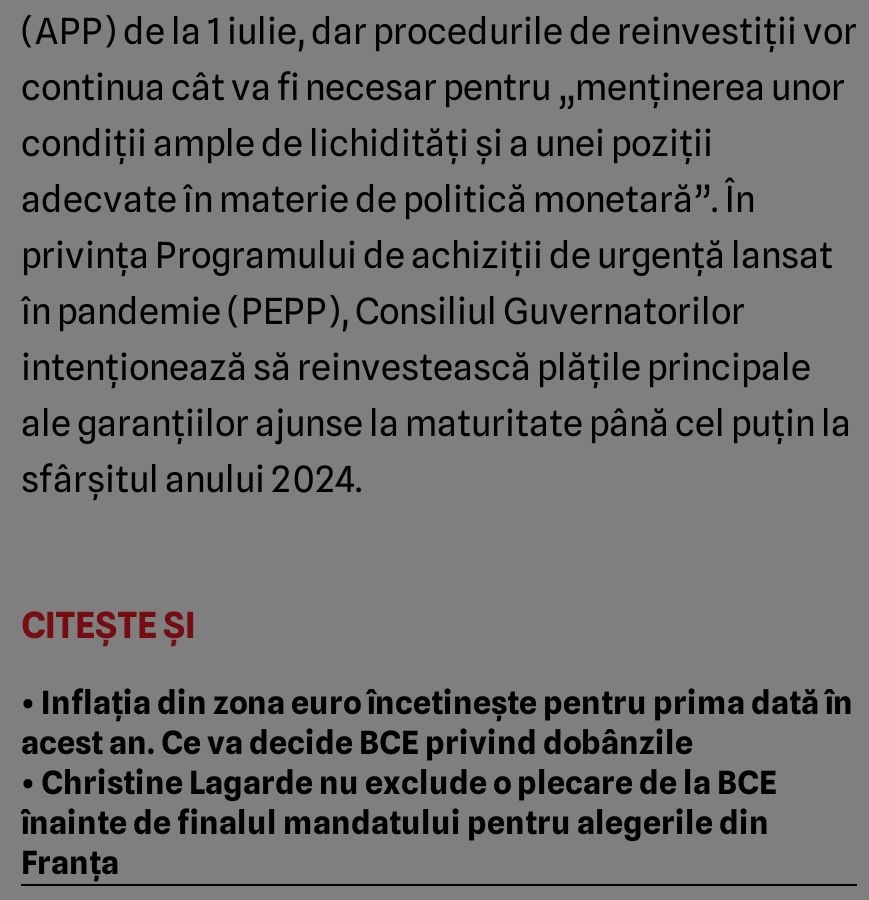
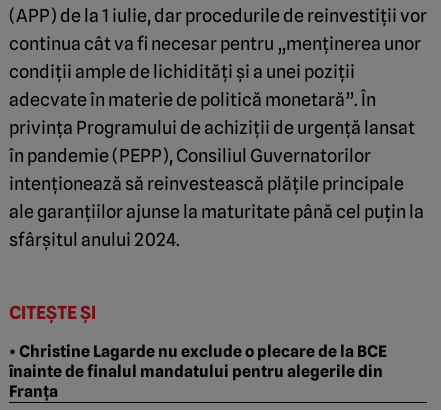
[21,683,853,761] • Inflația din zona euro încetinește pentru prima dată în | acest an. Ce va decide BCE privind dobânzile -> none

